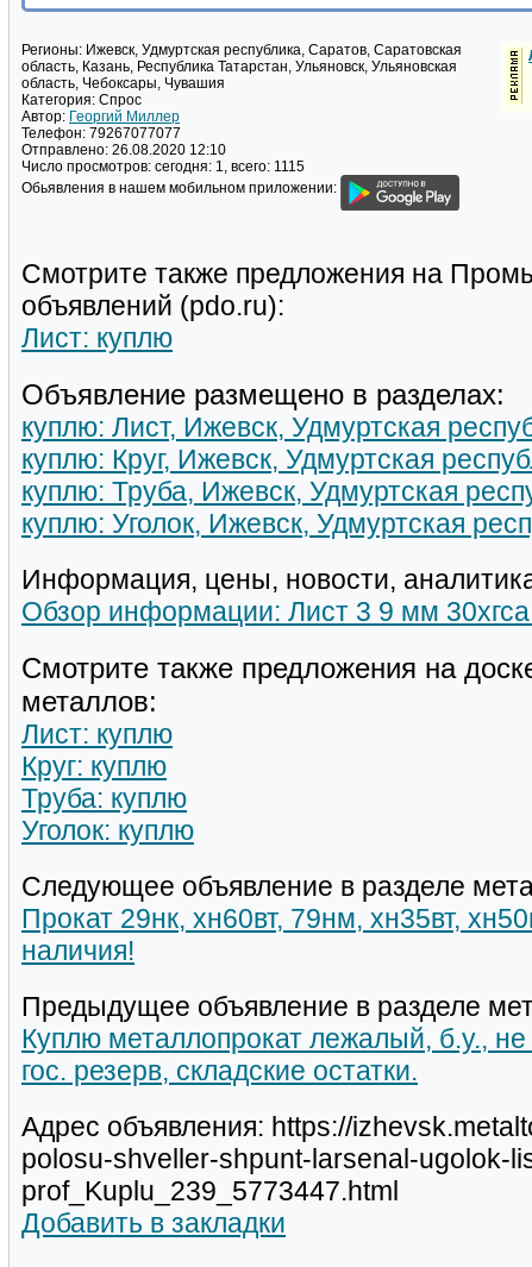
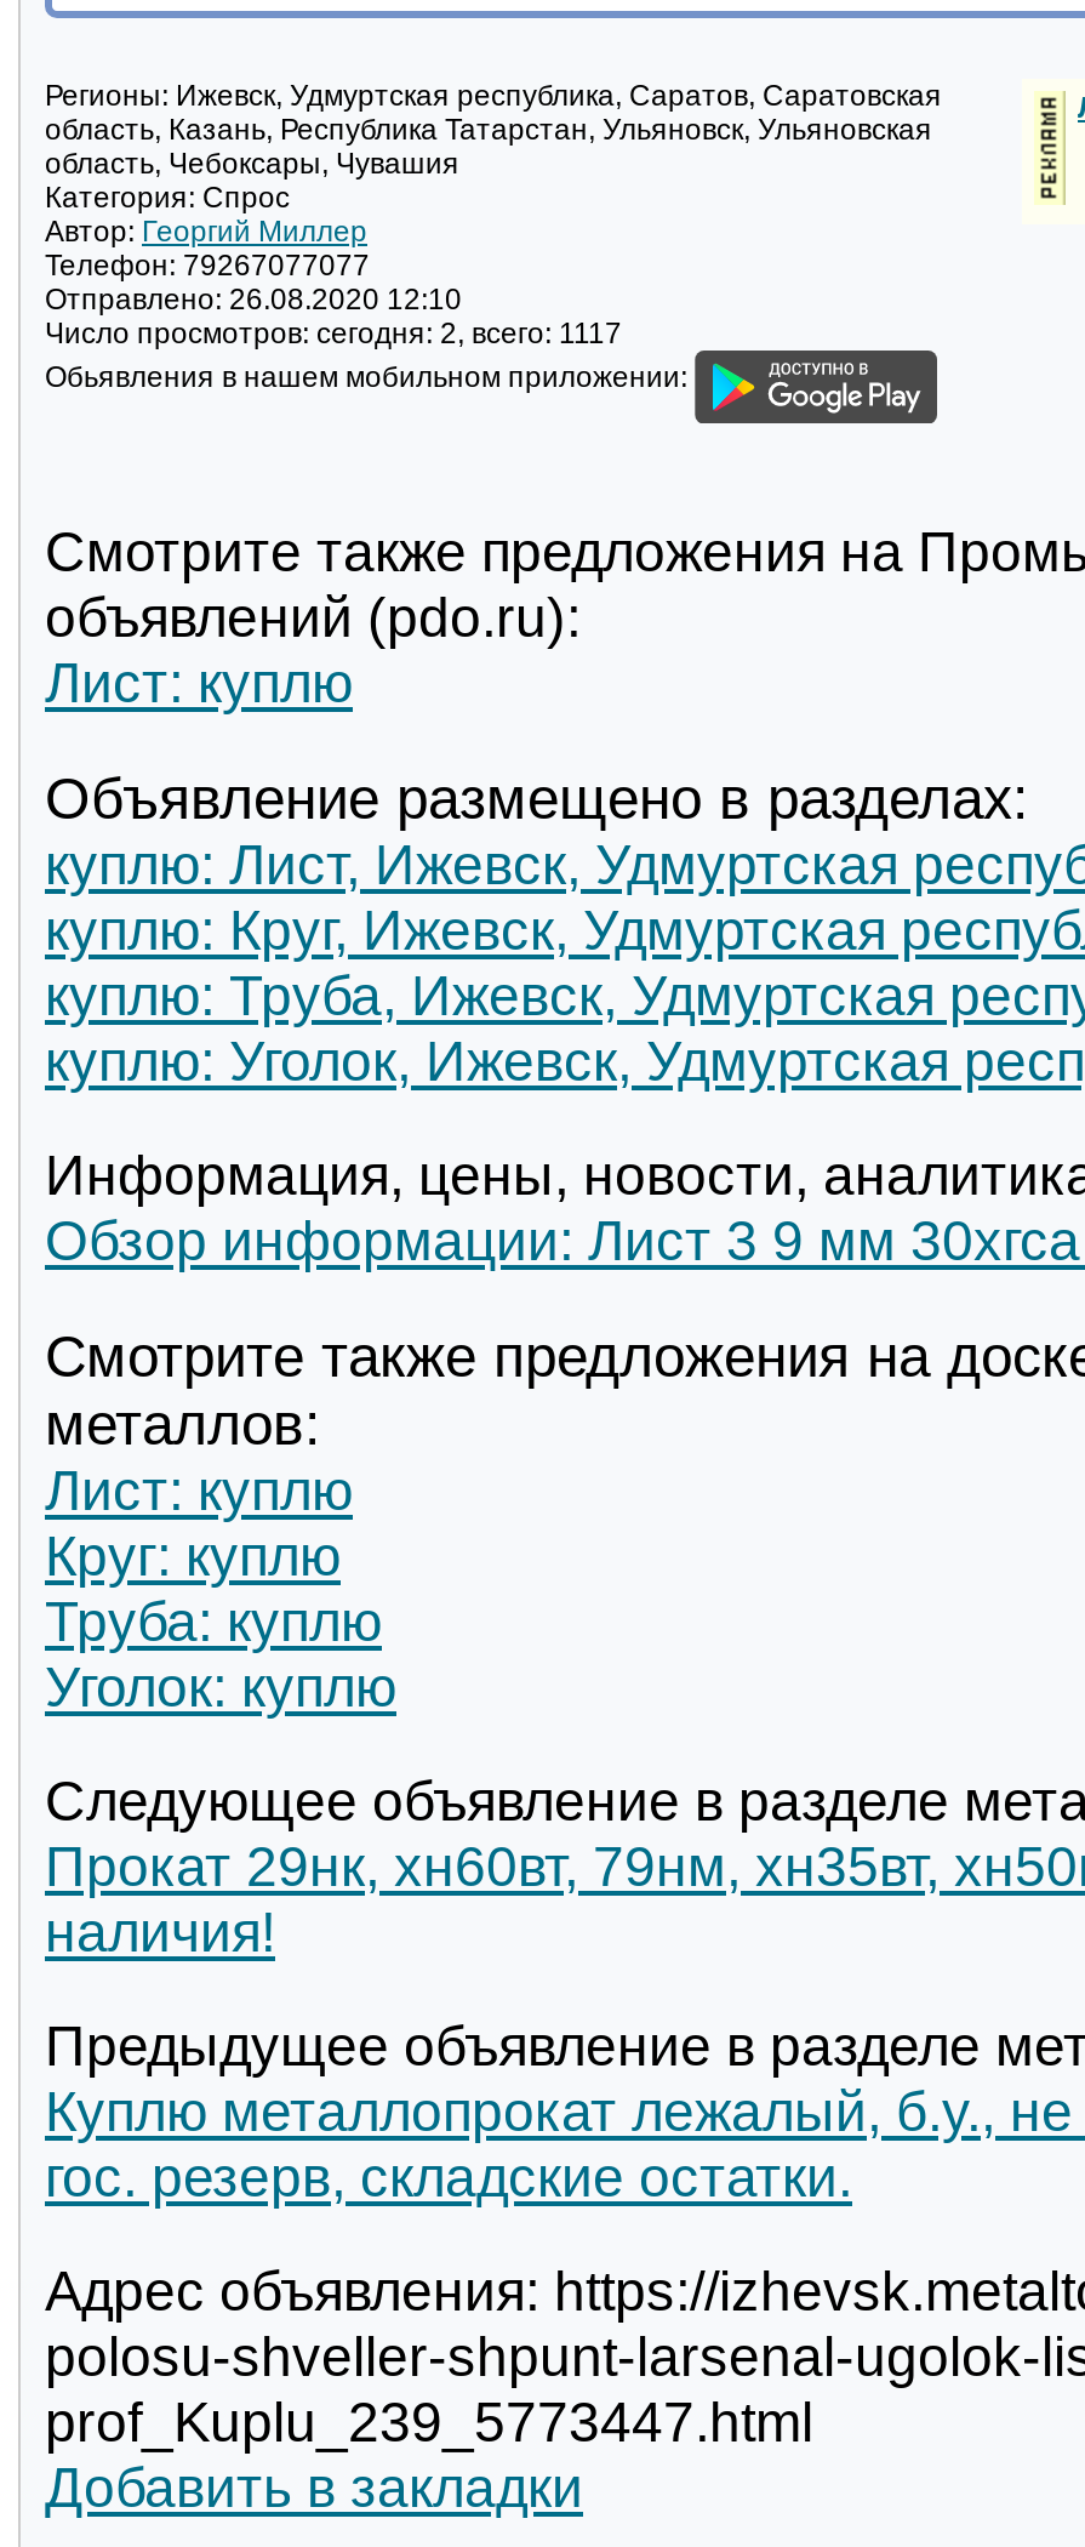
[21,159,305,175] Число просмотров: сегодня: 1, всего: 1115 -> [45,318,622,351] Число просмотров: сегодня: 2, всего: 1117

